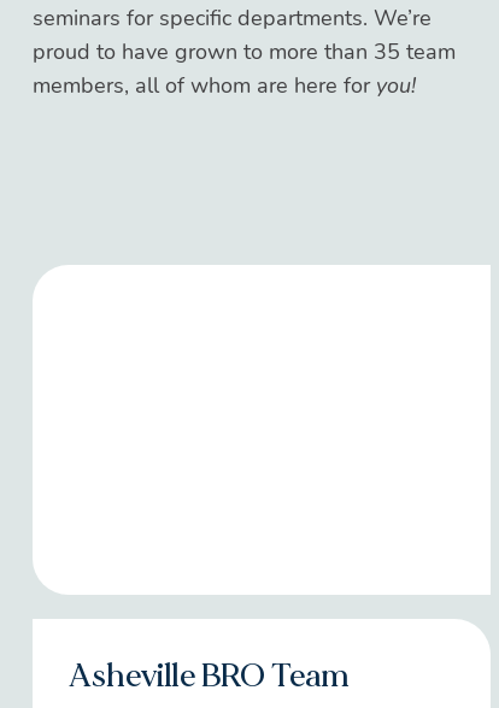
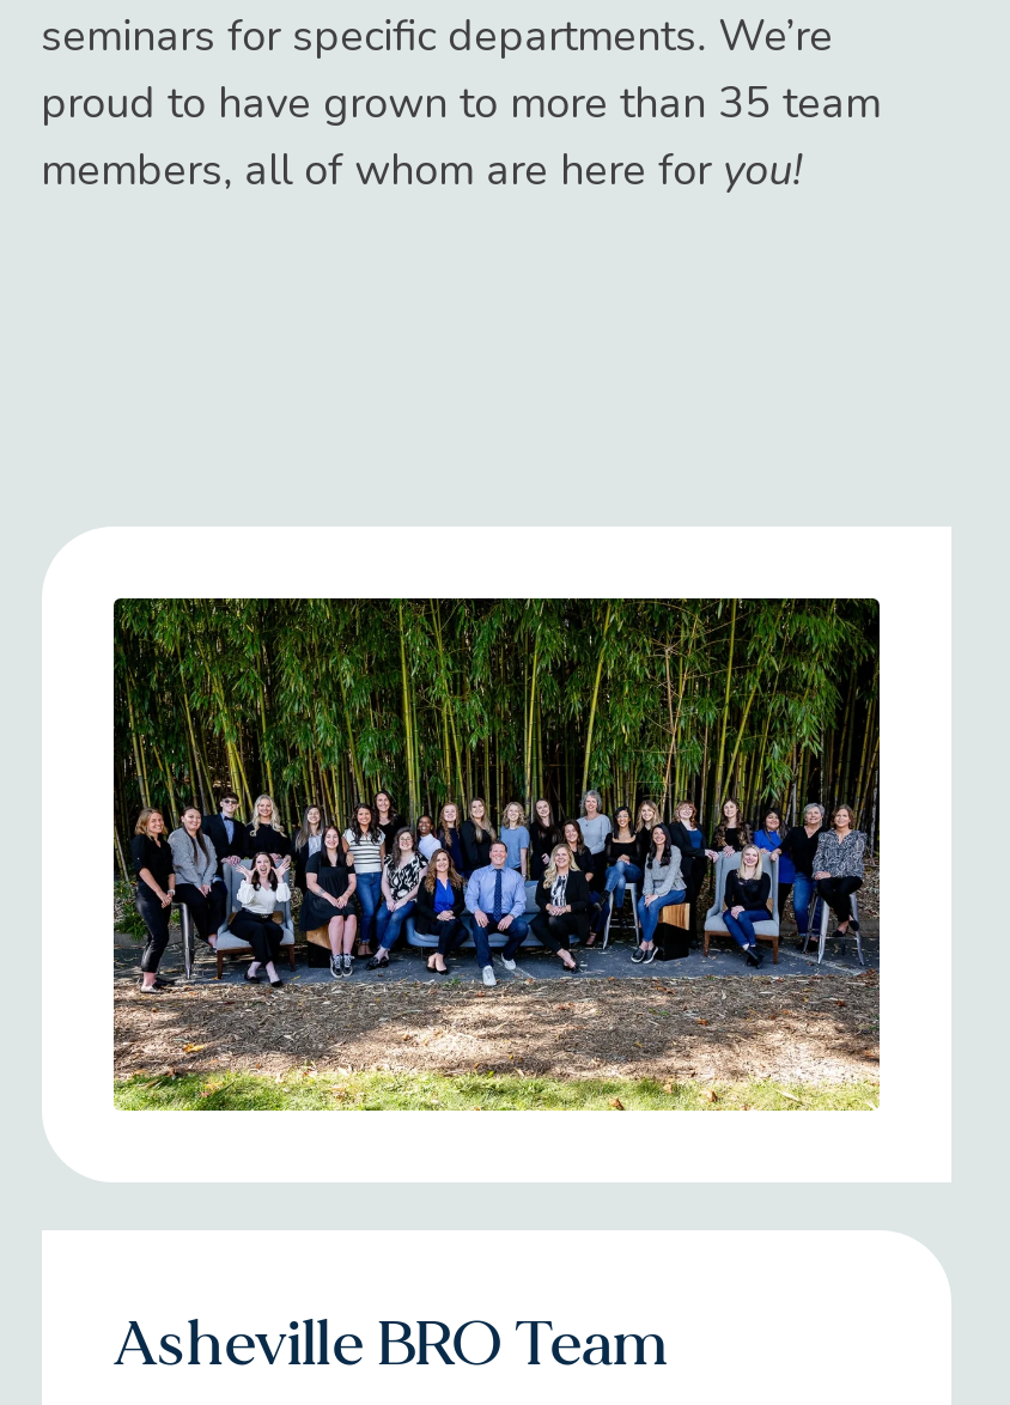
none -> [111,596,882,1113] [image]

